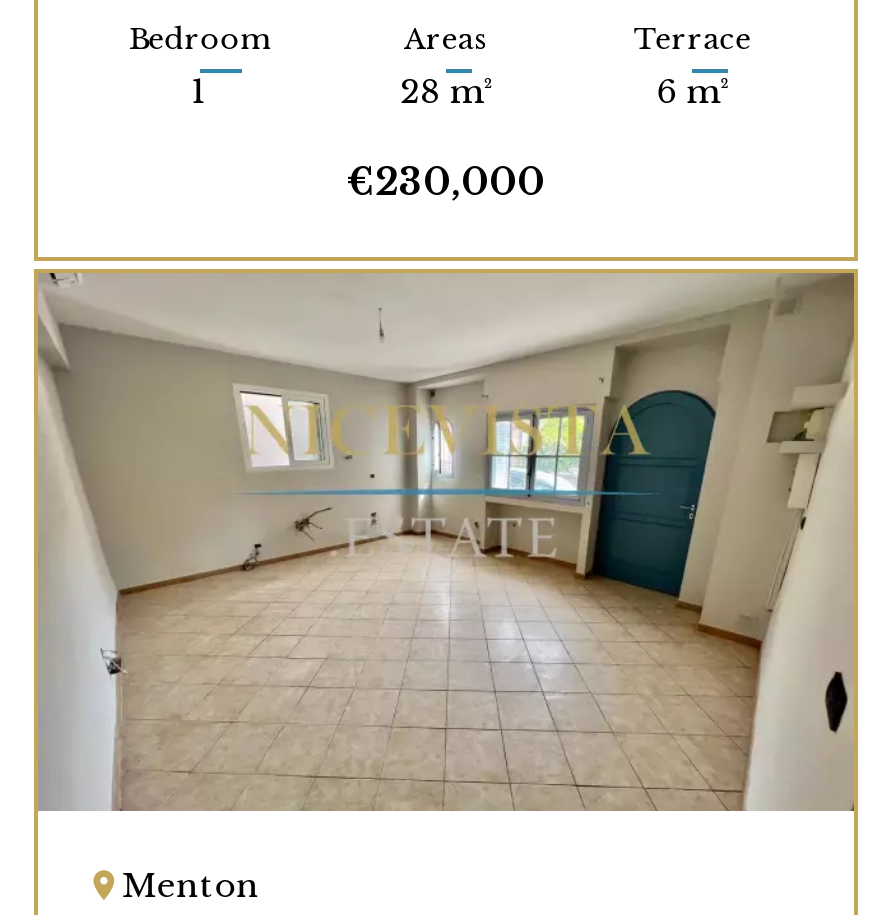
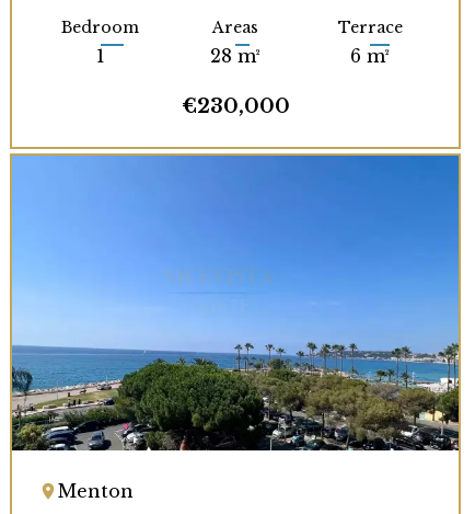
[36,271,856,813] [image] -> [11,155,460,452] [image]

